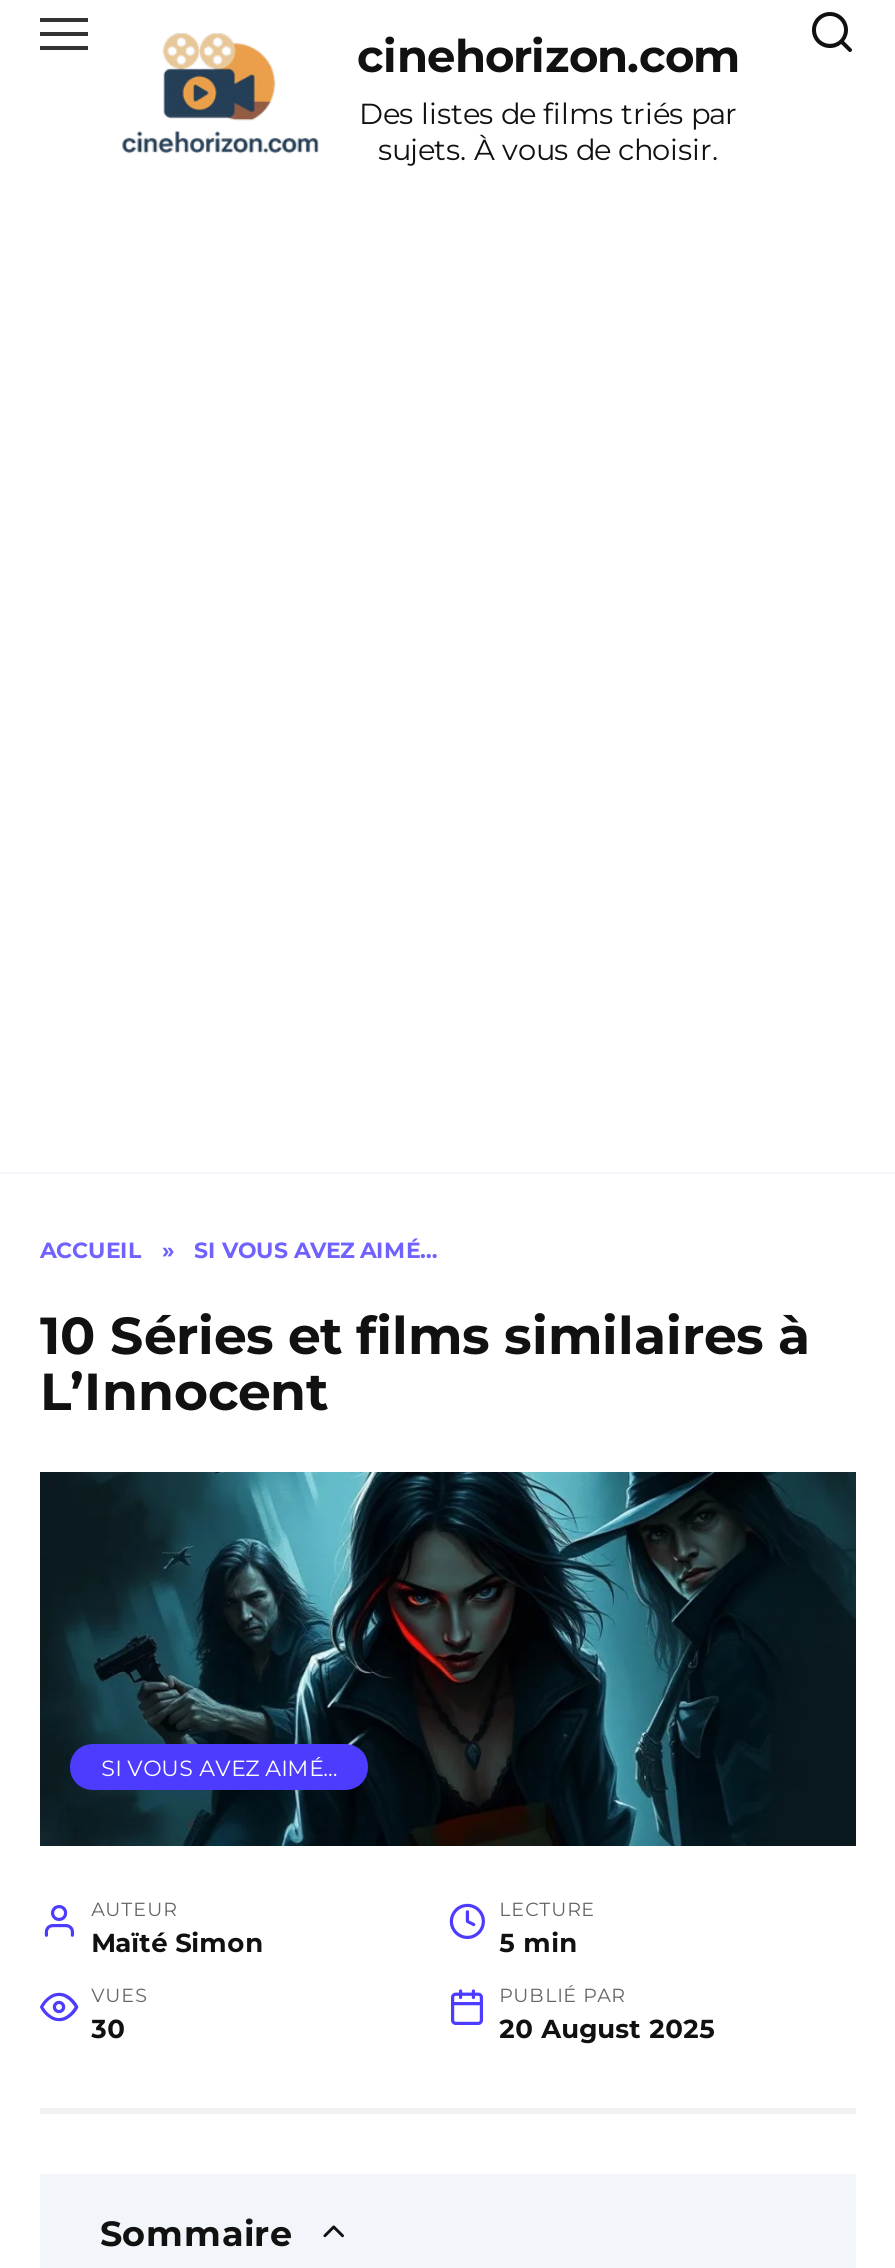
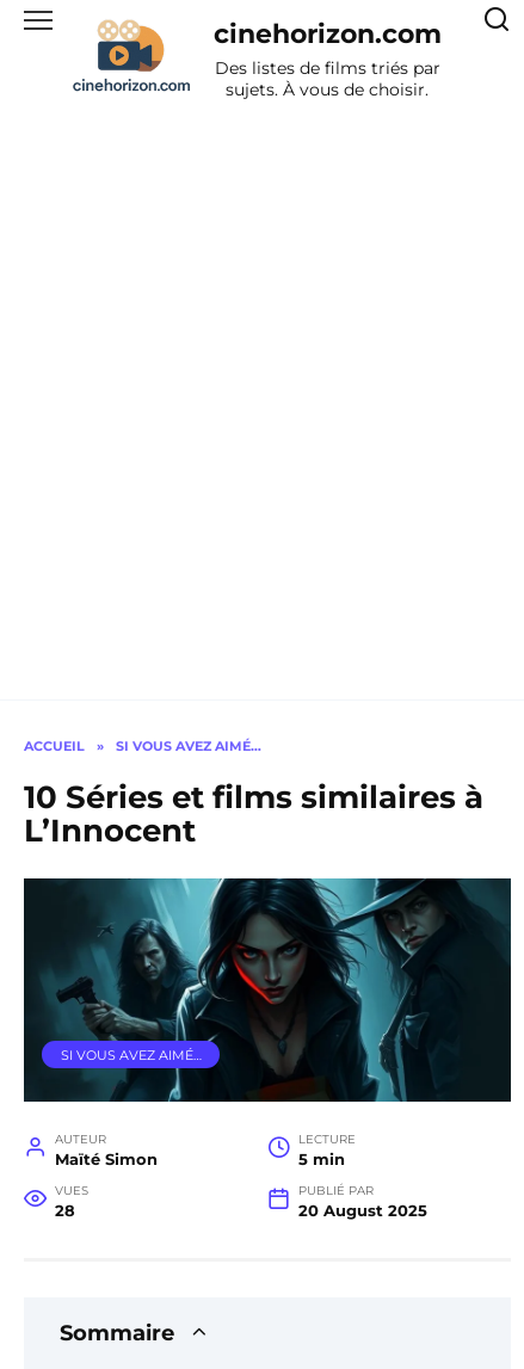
[91,2015,125,2045] 30 -> [54,1202,75,1220] 28

